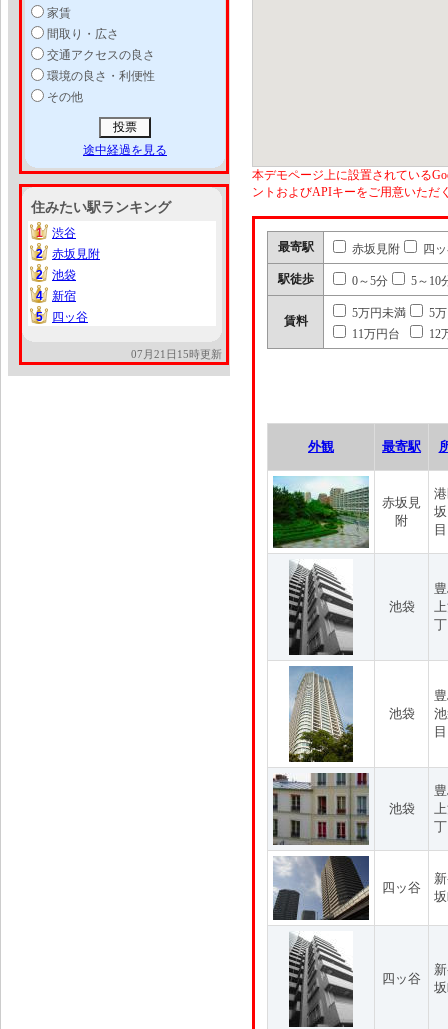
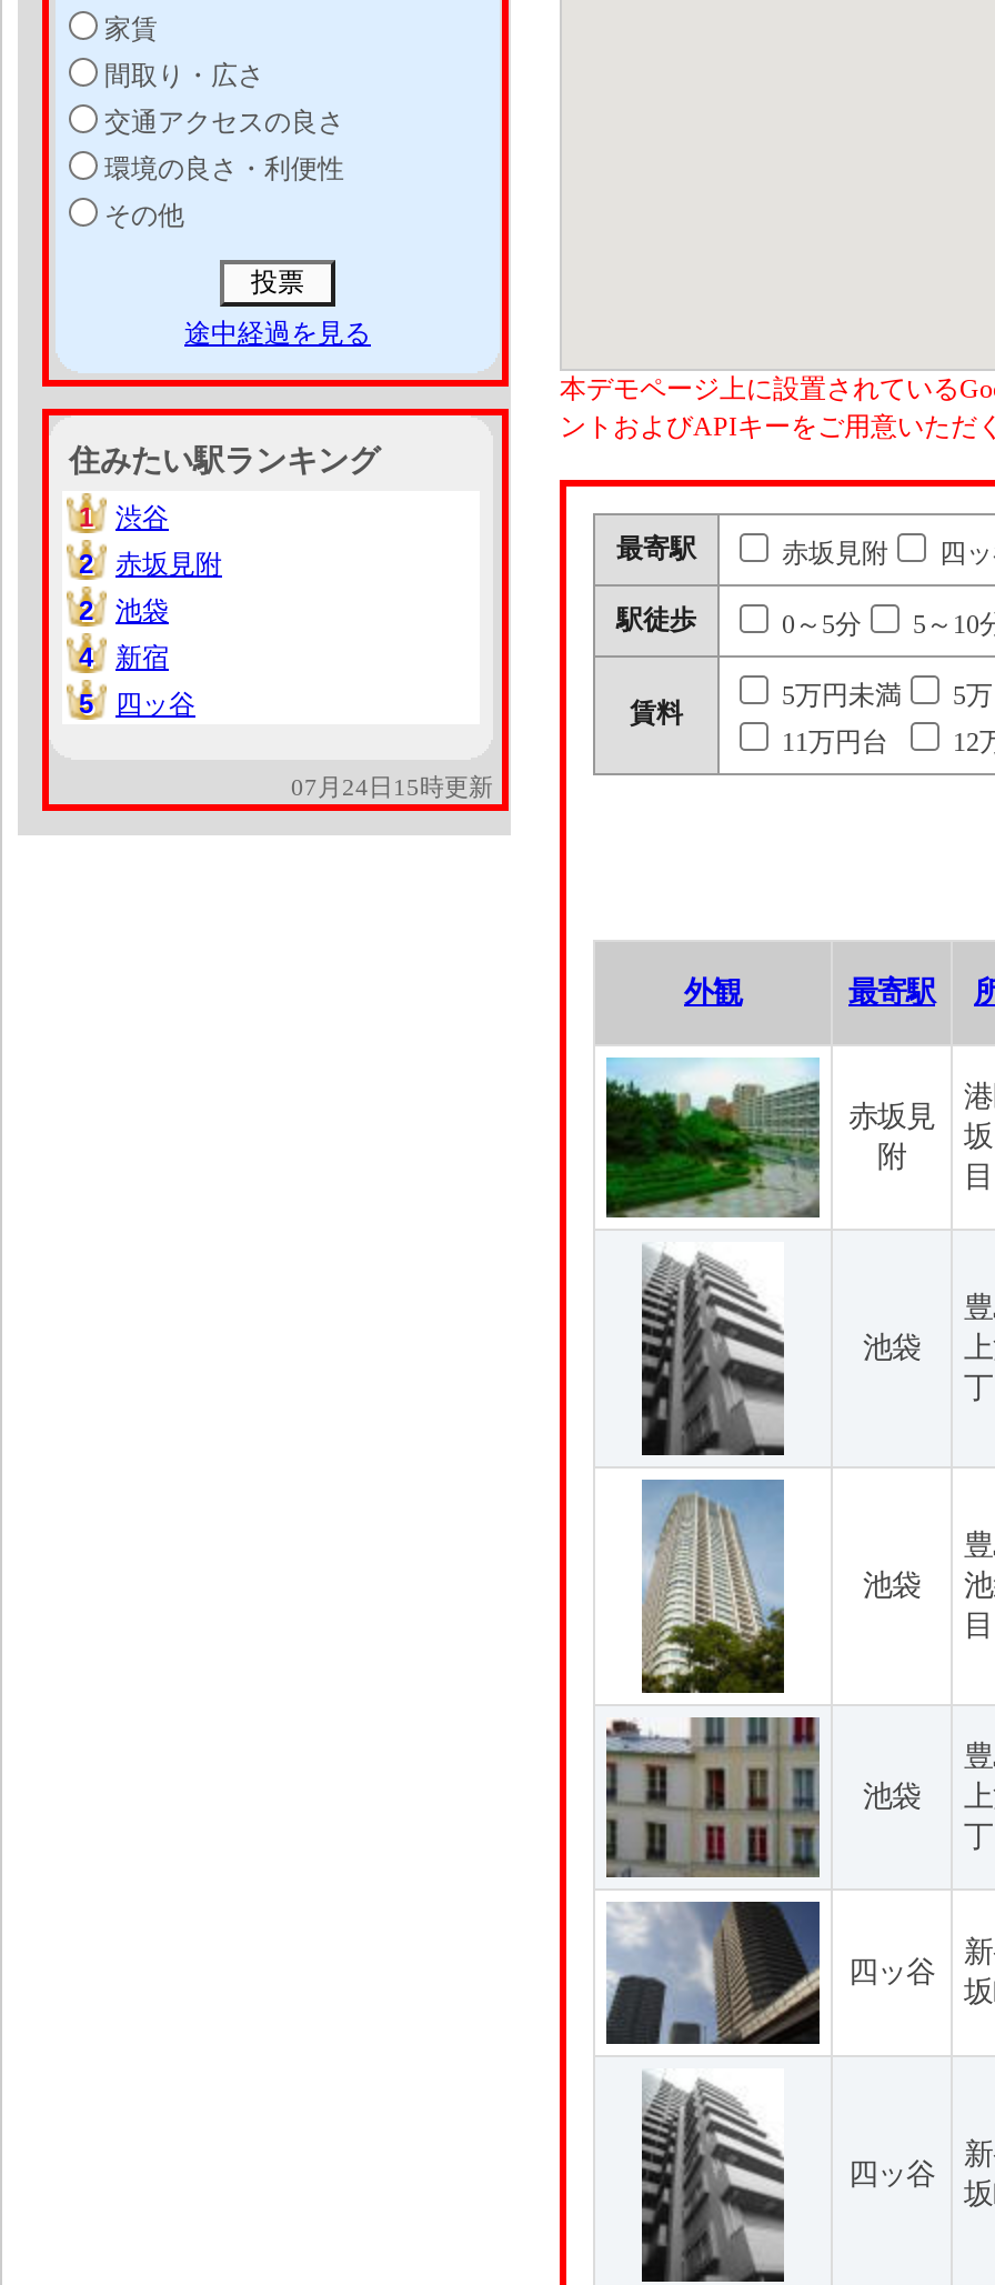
[131,348,222,360] 07月21日15時更新 -> [291,773,493,800] 07月24日15時更新

